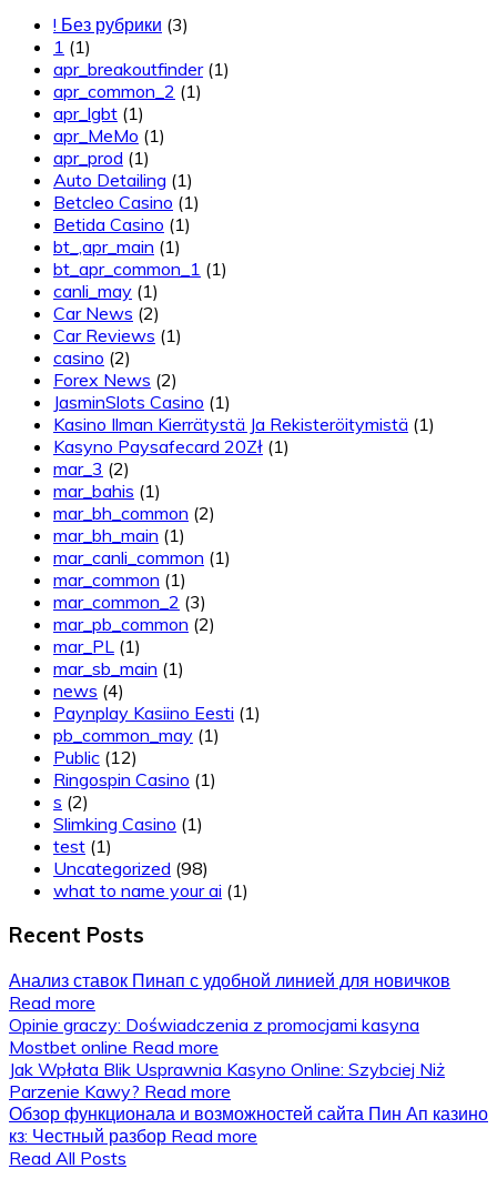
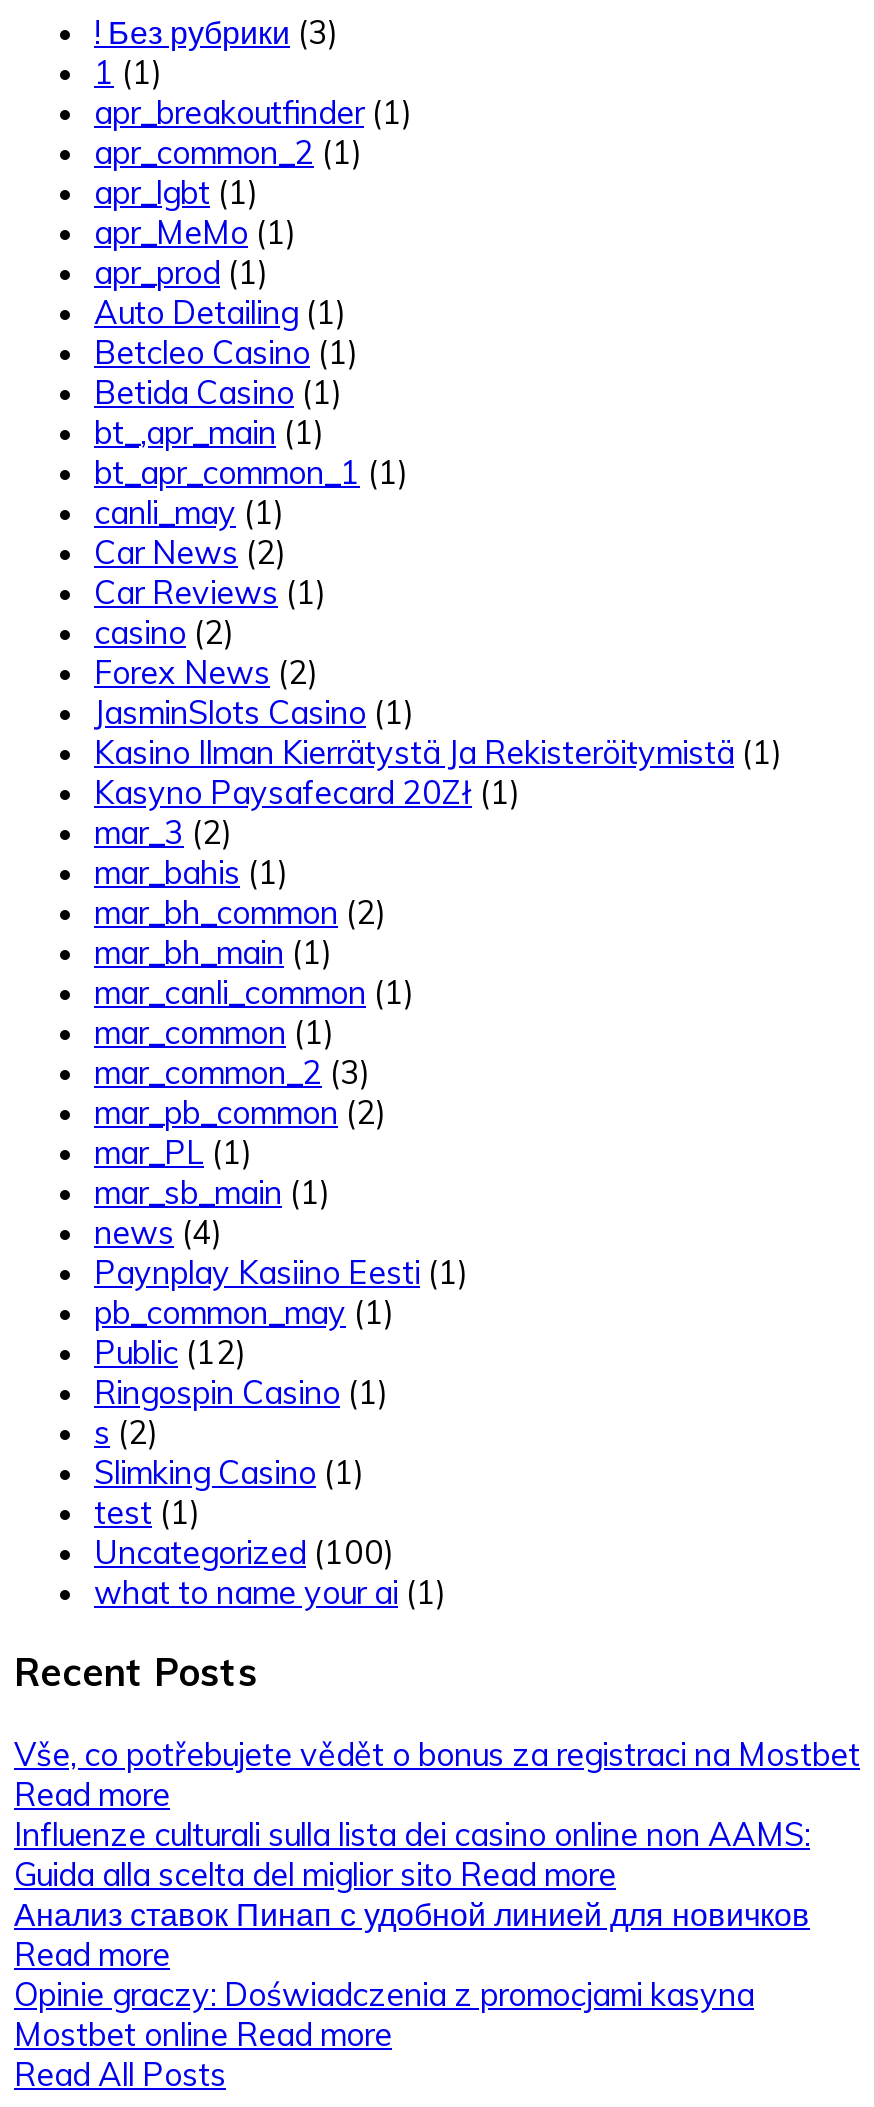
[53,856,209,879] Uncategorized (98) -> [94,1531,394,1571] Uncategorized (100)
none -> [14,1734,860,1894] Vše, co potřebujete vědět o bonus za registraci na Mostbet | Read more | Influenze culturali sulla lista dei casino online non AAMS: | Guida alla scelta del miglior sito Read more
moved [9,969,450,1058] -> [14,1894,810,2054]: Анализ ставок Пинап с удобной линией для новичков | Read more | Opinie graczy: Doświadczenia z promocjami kasyna | Mostbet online Read more
[9,1058,488,1147] Jak Wpłata Blik Usprawnia Kasyno Online: Szybciej Niż | Parzenie Kawy? Read more | Обзор функционала и возможностей сайта Пин Ап казино | кз: Честный разбор Read more -> none

